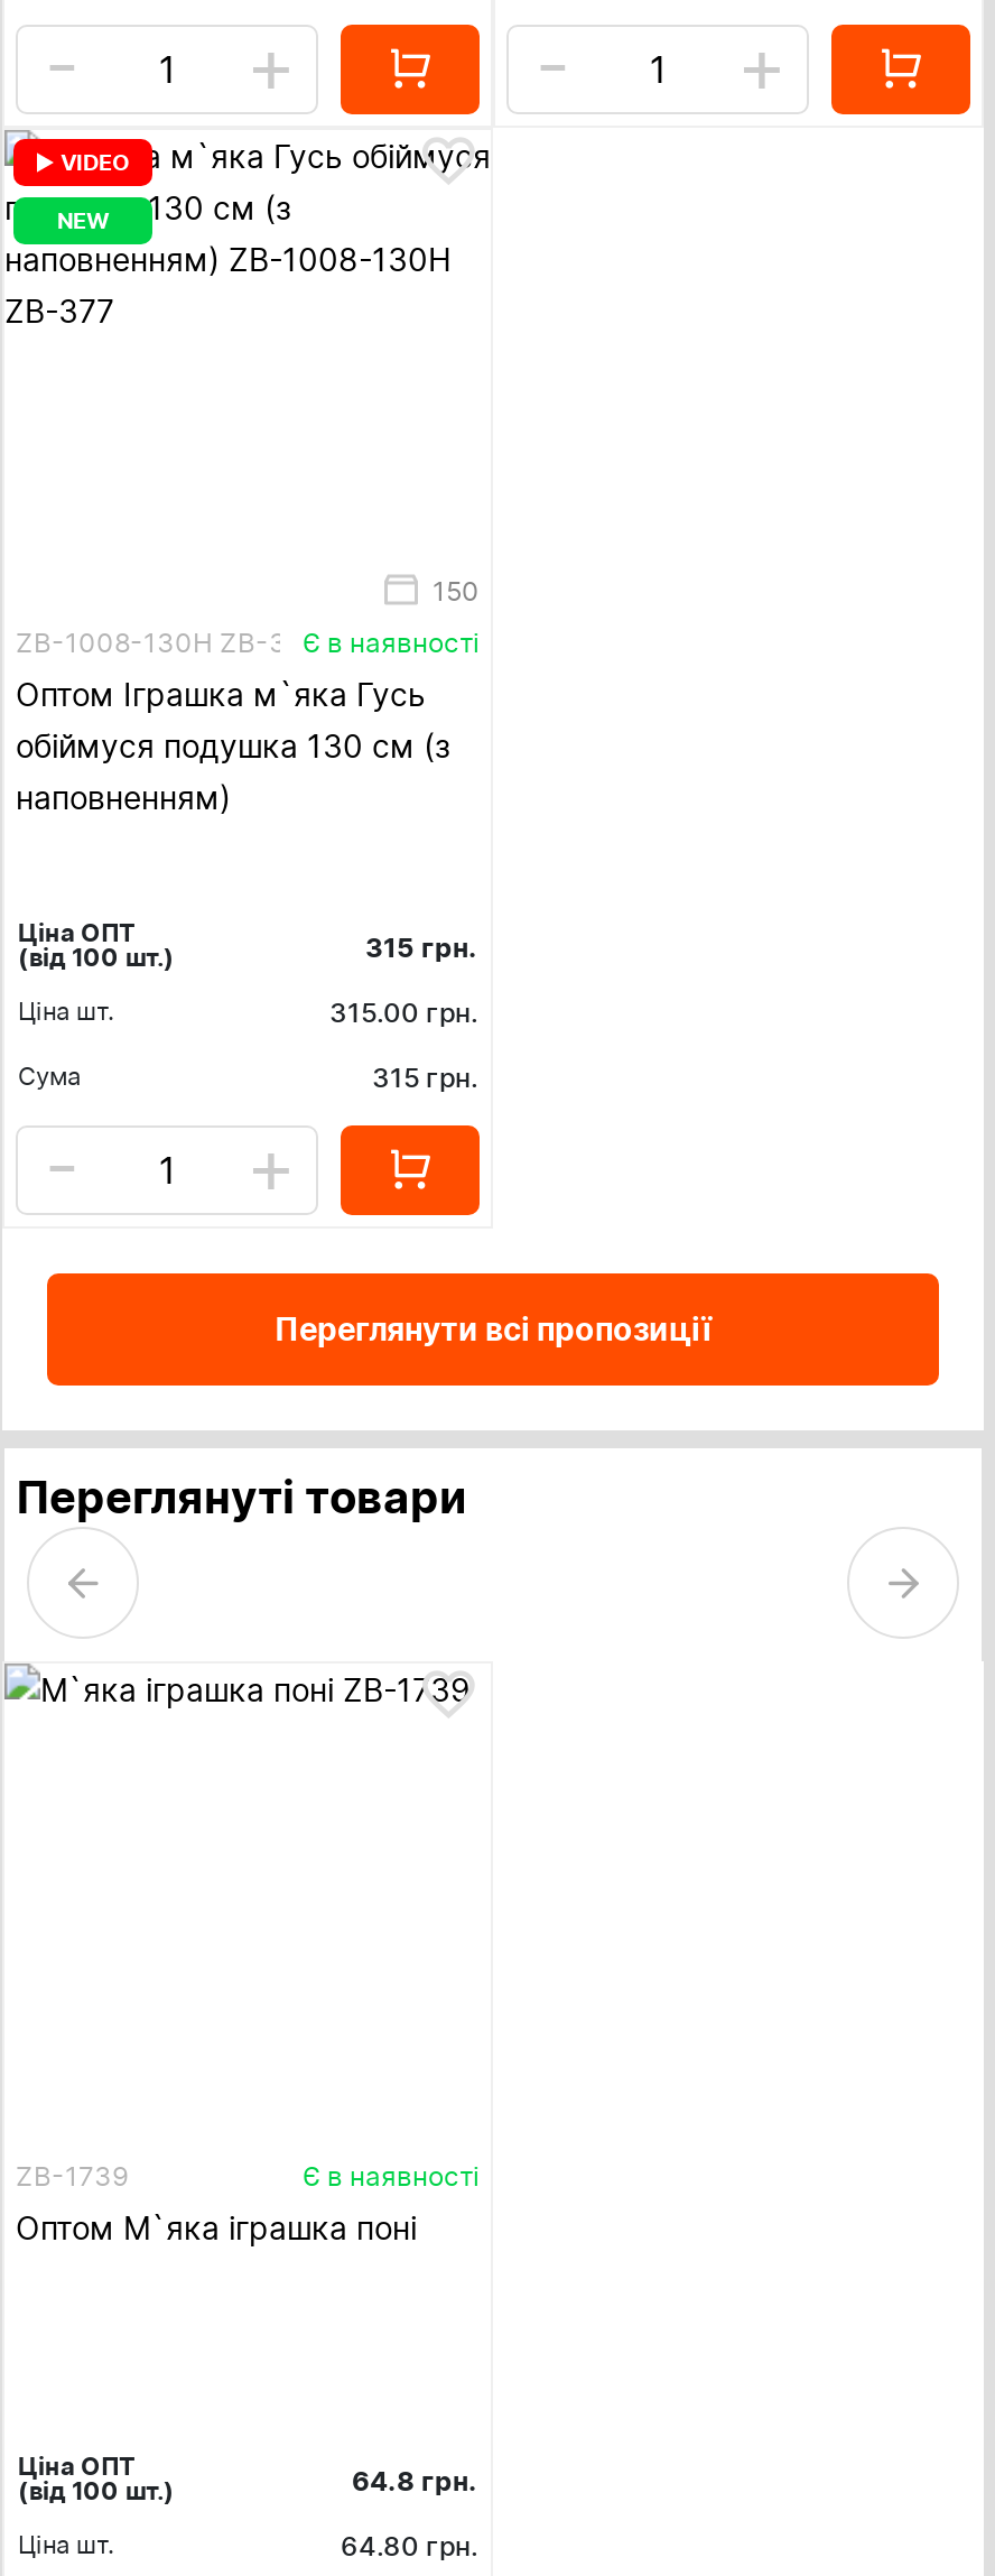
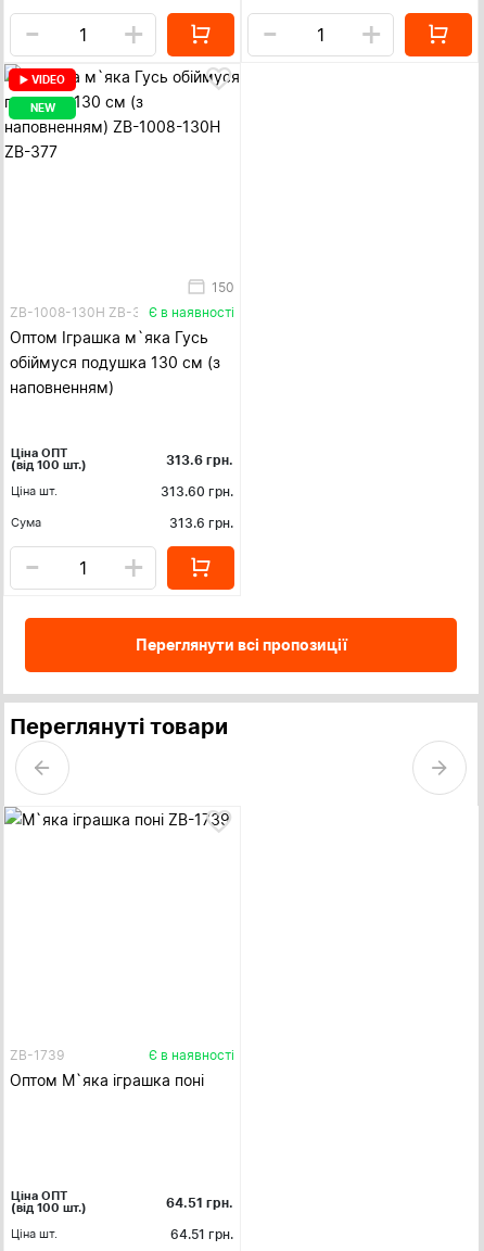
[365,929,477,963] 315 грн. -> [166,451,233,467] 313.6 грн.
[329,994,477,1028] 315.00 грн. -> [161,483,233,499] 313.60 грн.
[372,1059,477,1093] 315 грн. -> [169,514,233,530] 313.6 грн.
[352,2463,477,2496] 64.8 грн. -> [166,1194,233,1210] 64.51 грн.
[341,2528,477,2561] 64.80 грн. -> [170,1225,233,1242] 64.51 грн.

